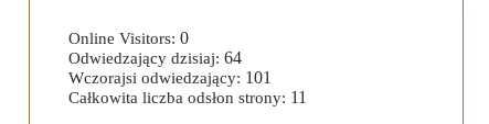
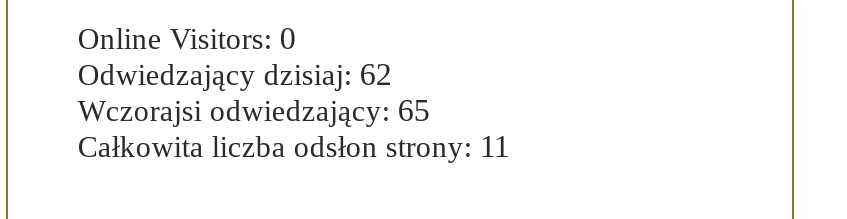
[68,48,242,66] Odwiedzający dzisiaj: 64 -> [78,56,392,90] Odwiedzający dzisiaj: 62
[68,67,271,86] Wczorajsi odwiedzający: 101 -> [78,92,430,126] Wczorajsi odwiedzający: 65

